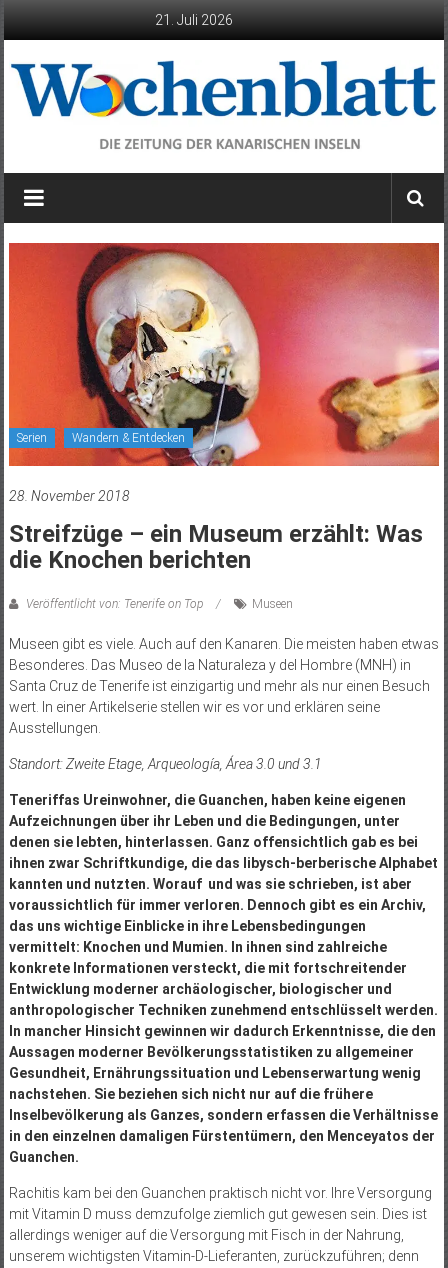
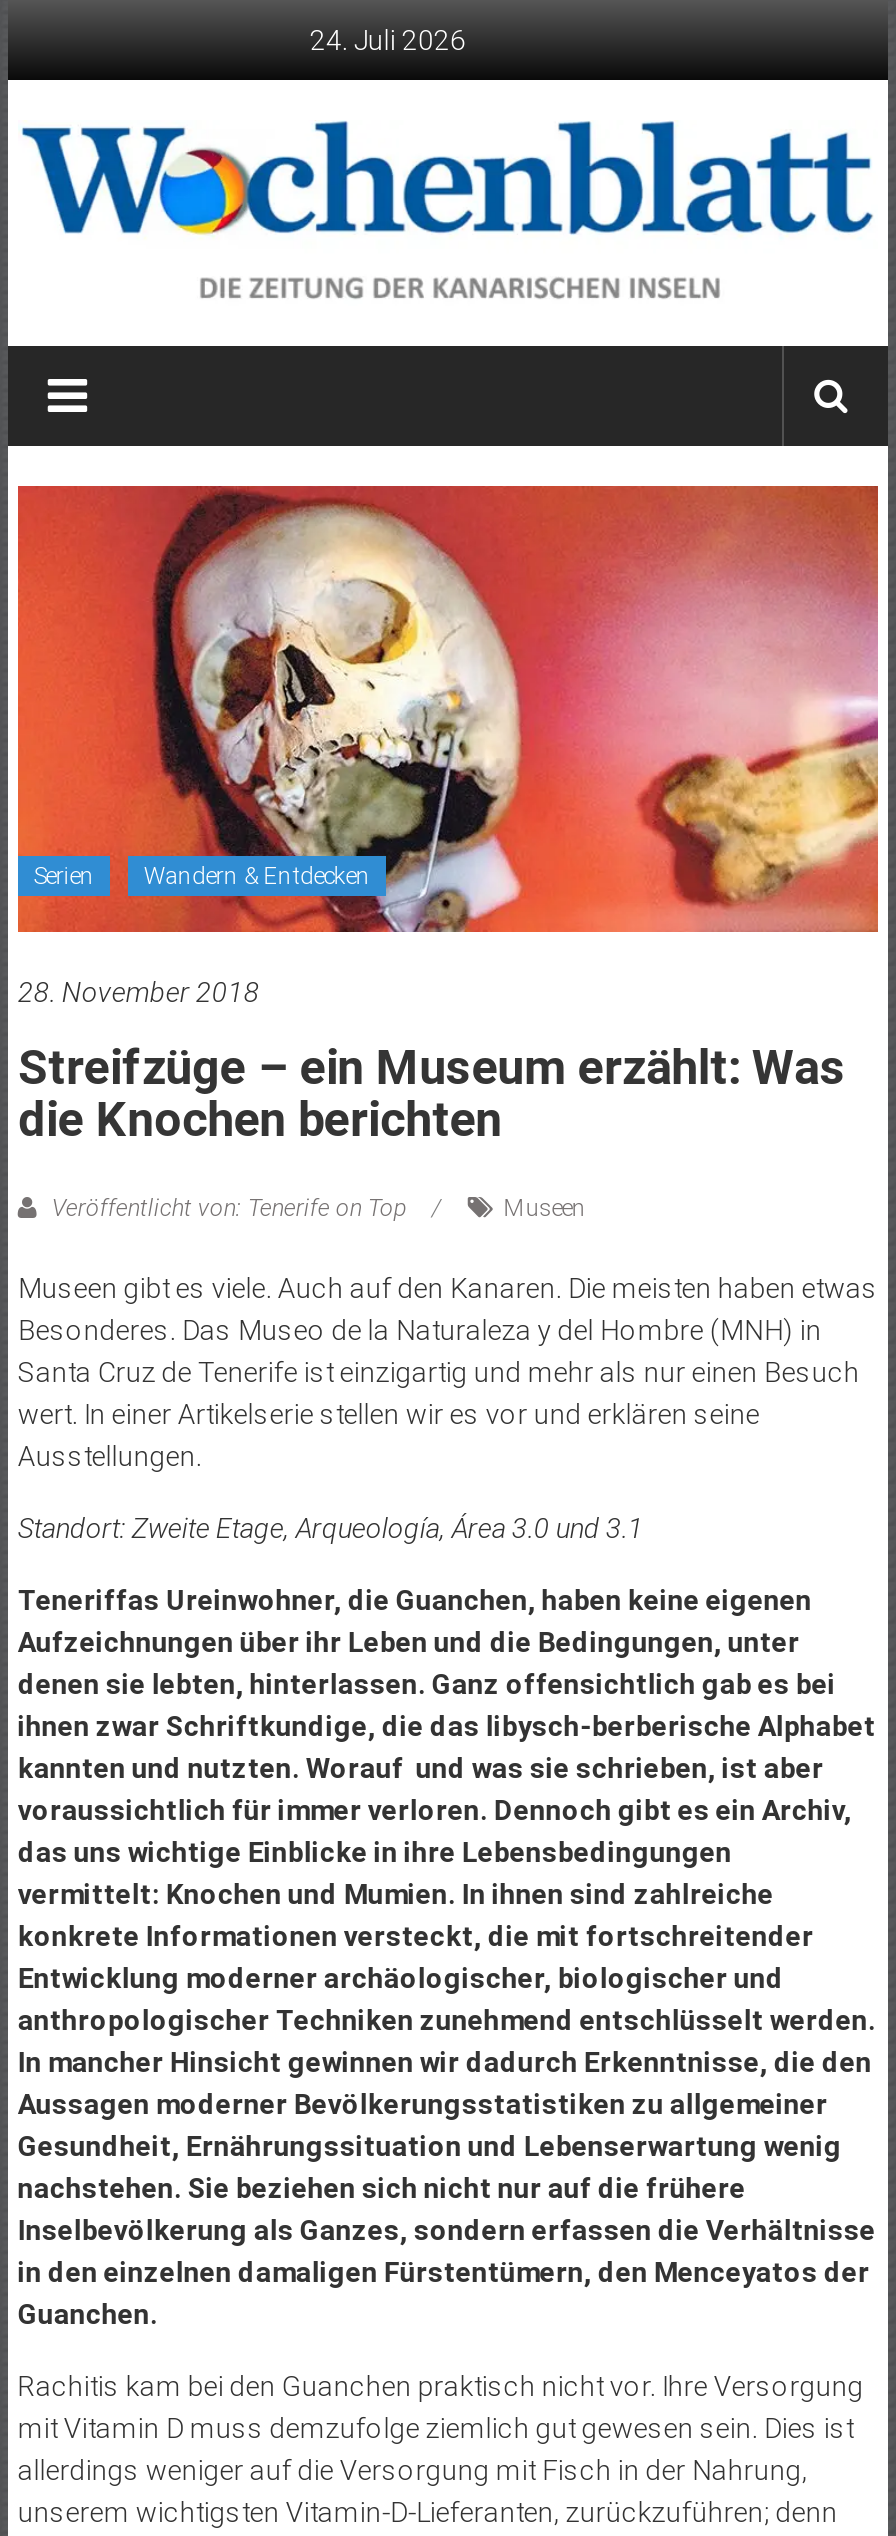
[155,12,233,28] 21. Juli 2026 -> [310,24,466,56] 24. Juli 2026

